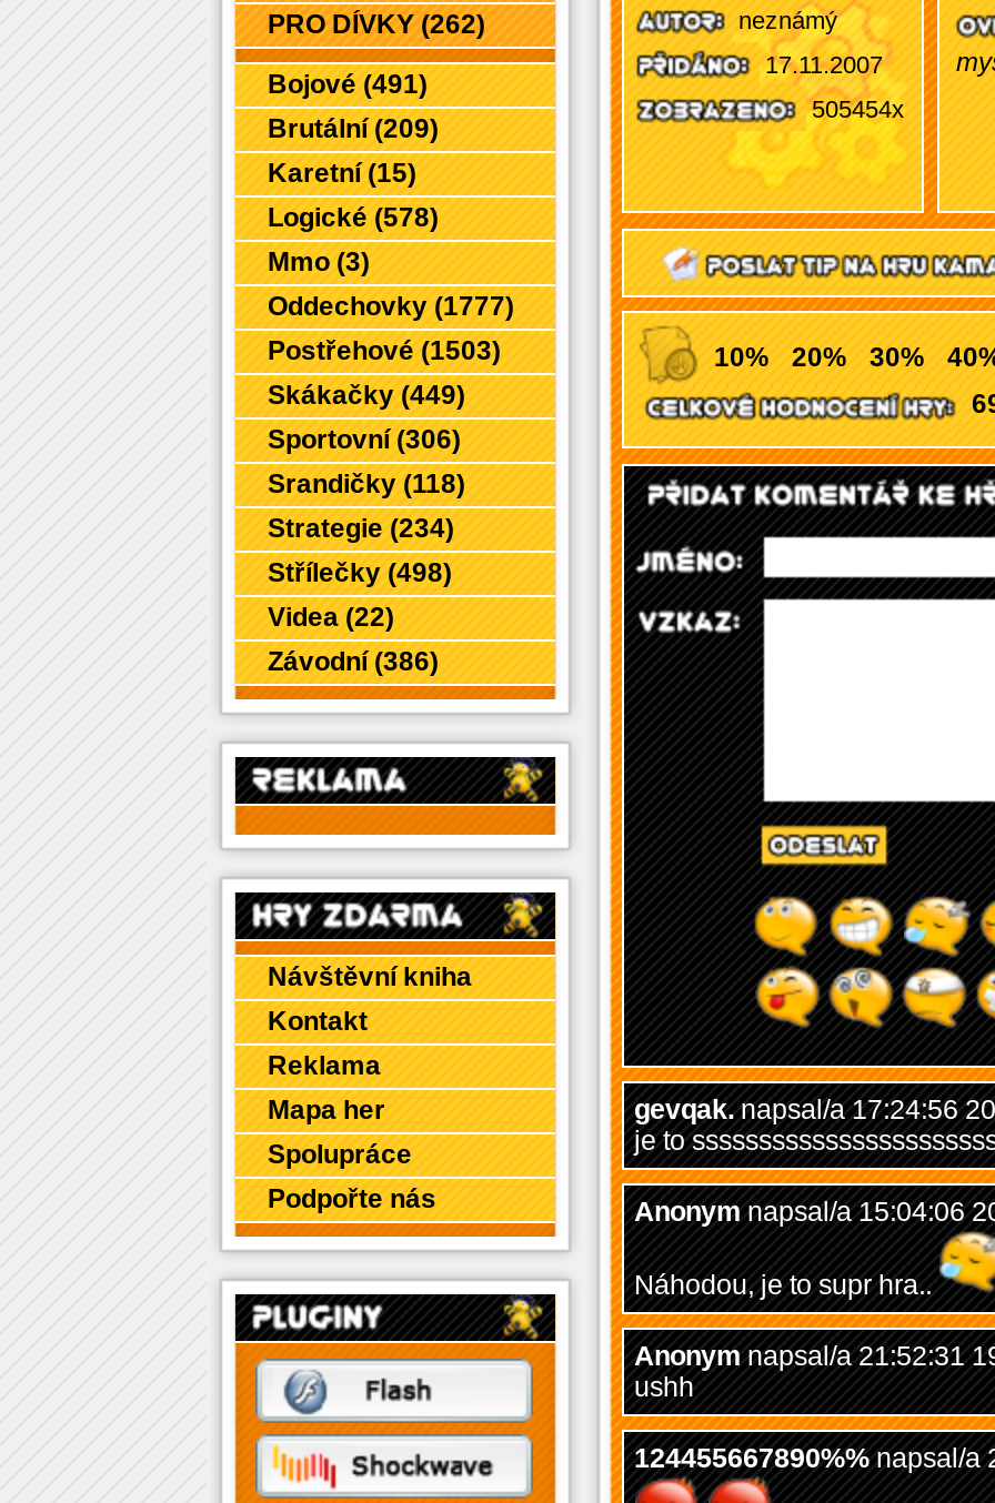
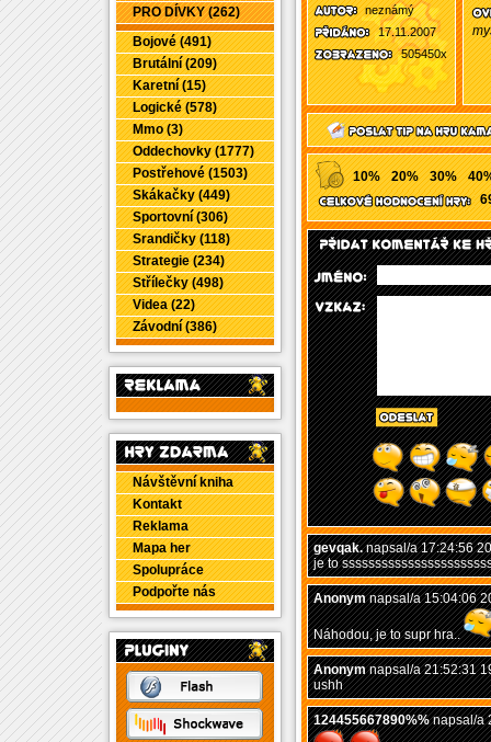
[805,95,905,122] 505454x -> [397,47,447,60] 505450x

